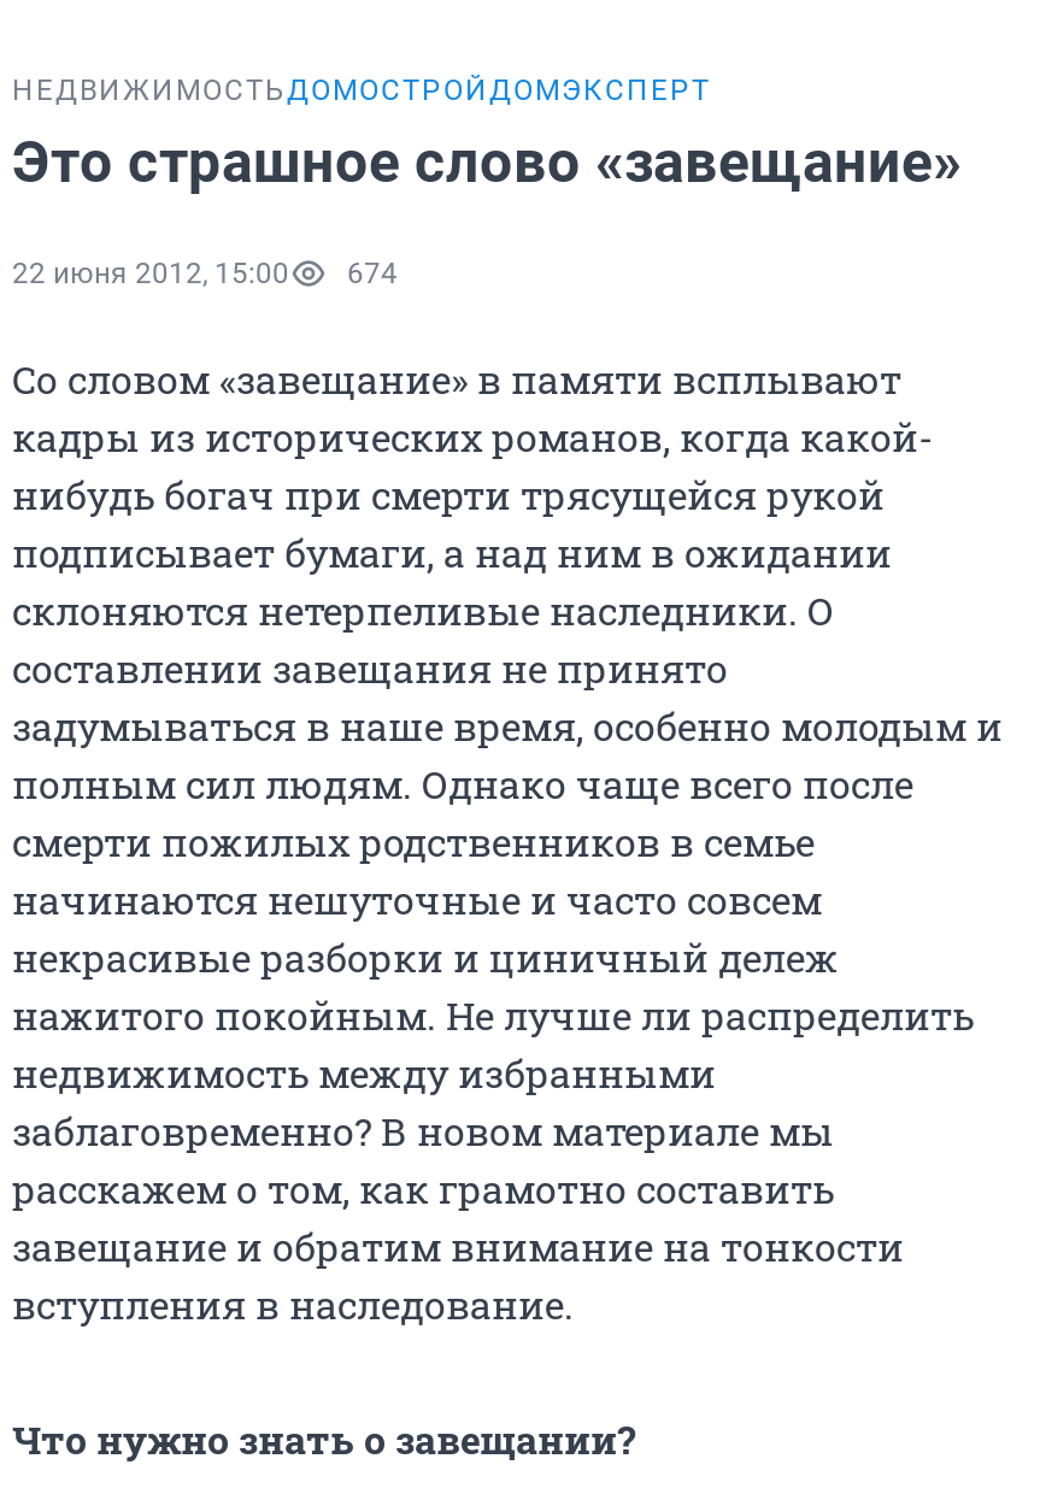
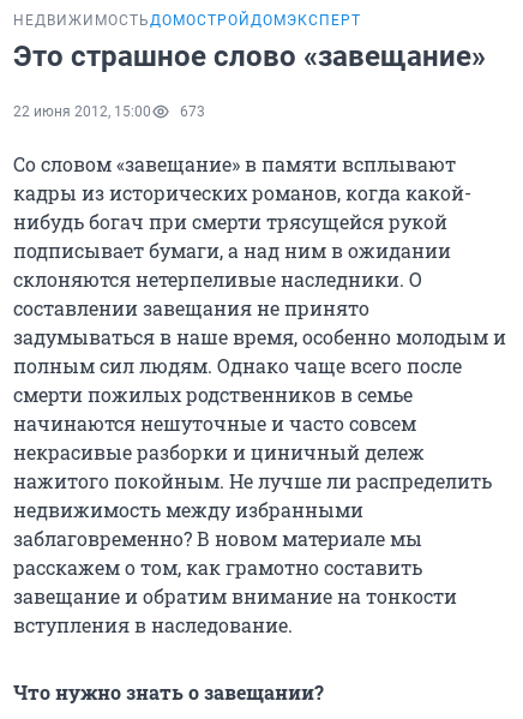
[12,257,398,291] 22 июня 2012, 15:00 674 -> [13,103,205,120] 22 июня 2012, 15:00 673

